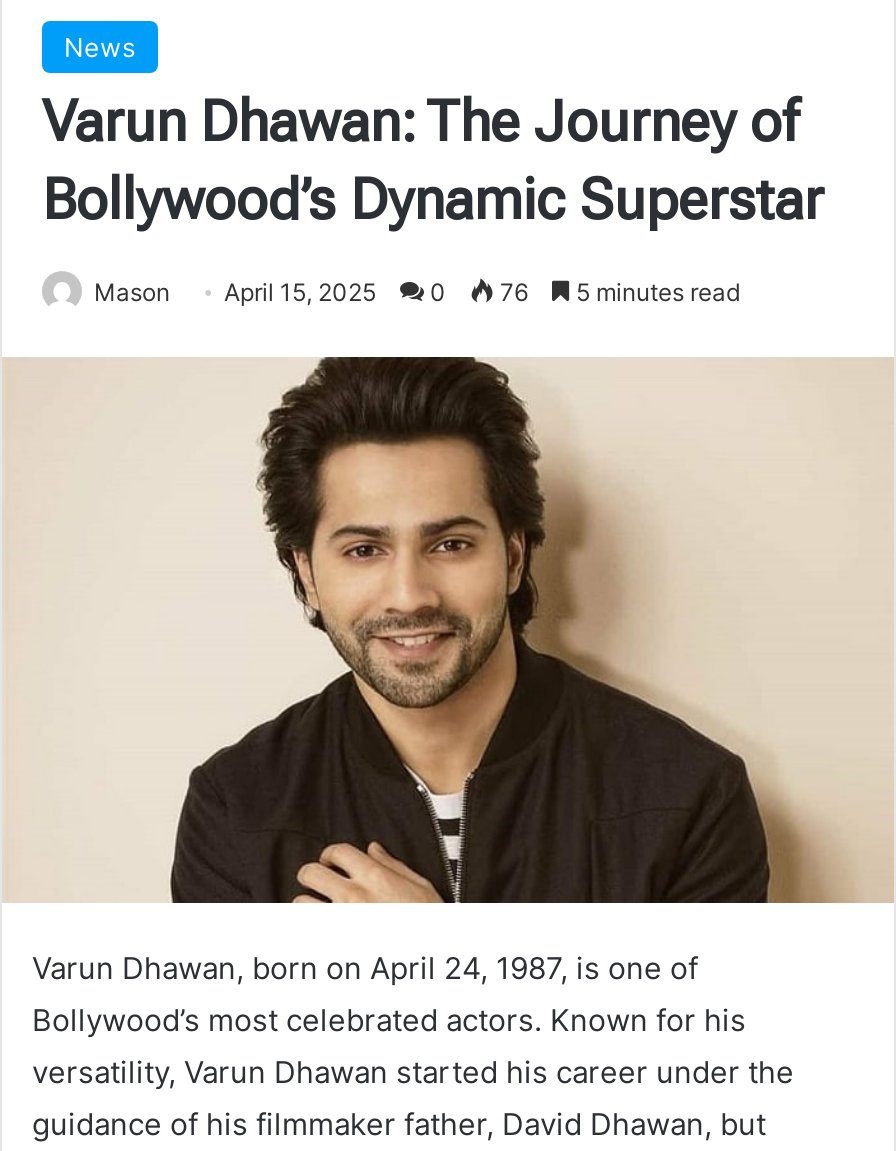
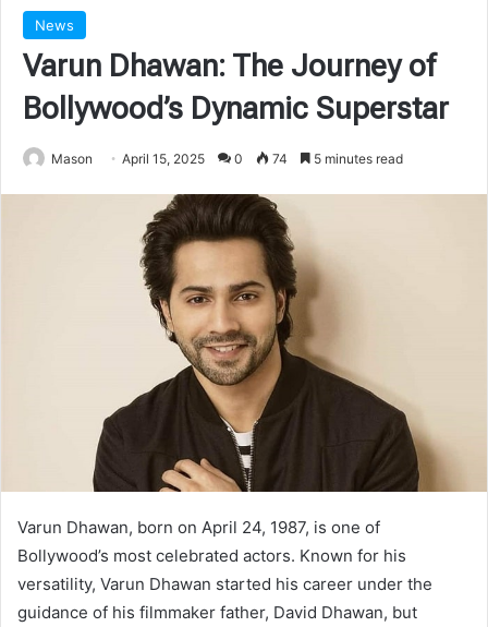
[94,278,740,308] Mason April 15, 2025 0 76 5 minutes read -> [51,151,403,167] Mason April 15, 2025 0 74 5 minutes read

